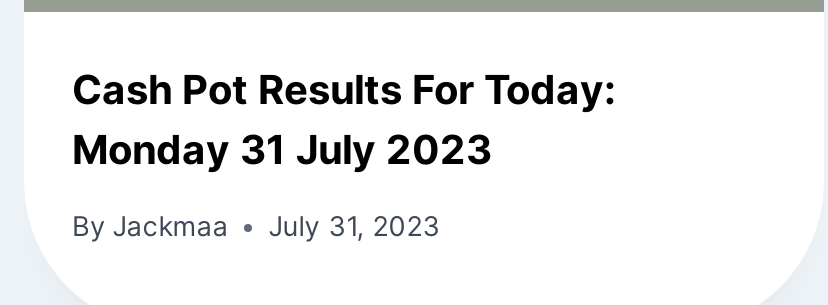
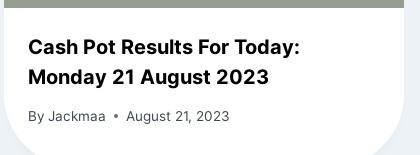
[72,126,492,174] Monday 31 July 2023 -> [28,65,269,89] Monday 21 August 2023
[72,211,440,243] By Jackmaa July 31, 2023 -> [28,108,230,124] By Jackmaa August 21, 2023

